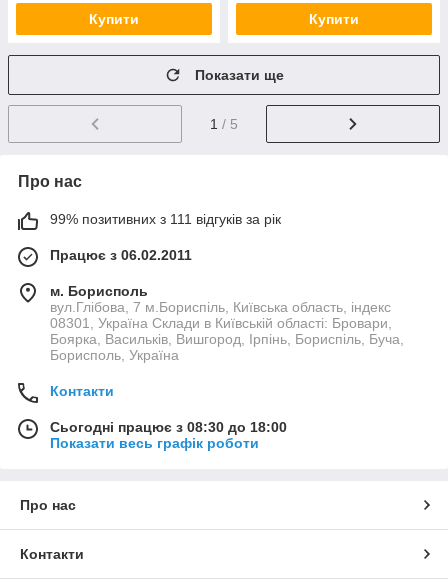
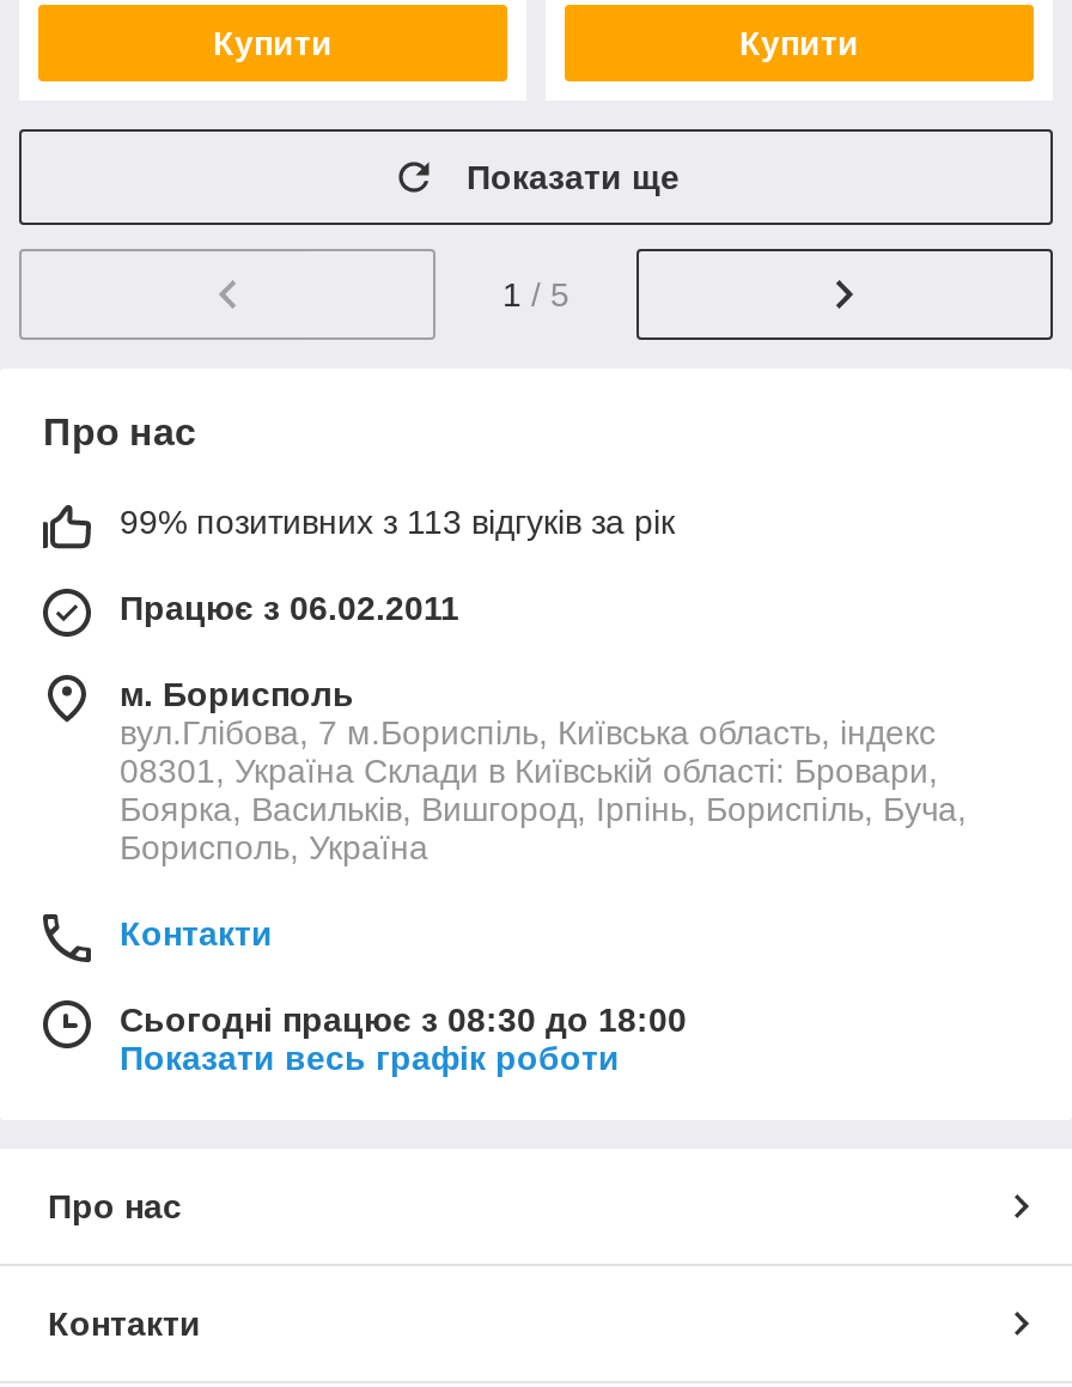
[50,211,281,227] 99% позитивних з 111 відгуків за рік -> [120,503,675,541] 99% позитивних з 113 відгуків за рік

